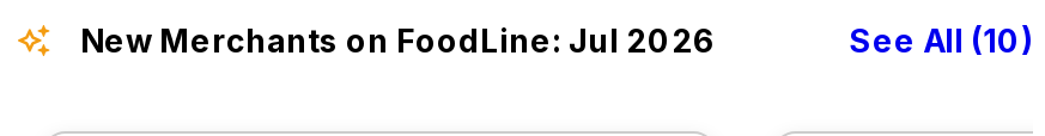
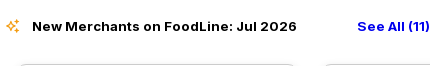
[849,21,1033,59] See All (10) -> [357,18,430,34] See All (11)

